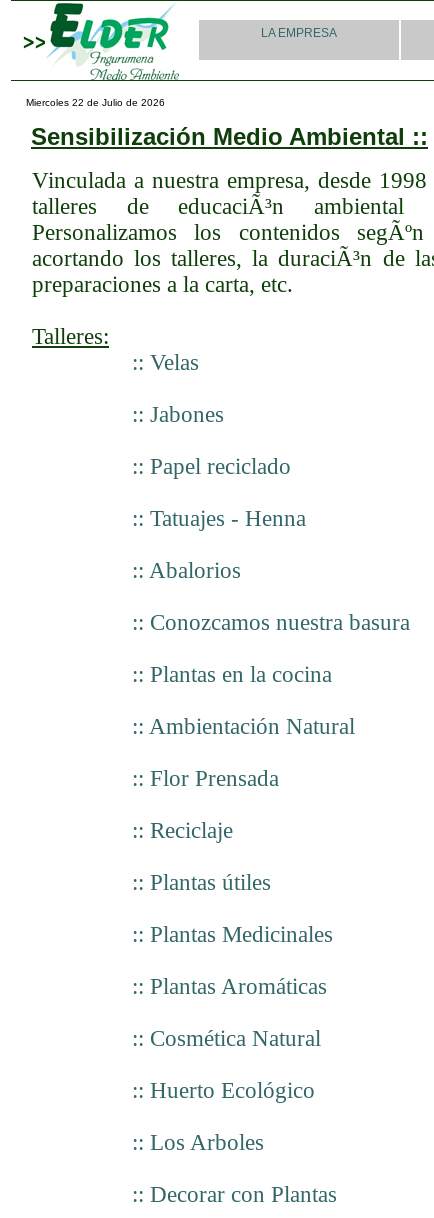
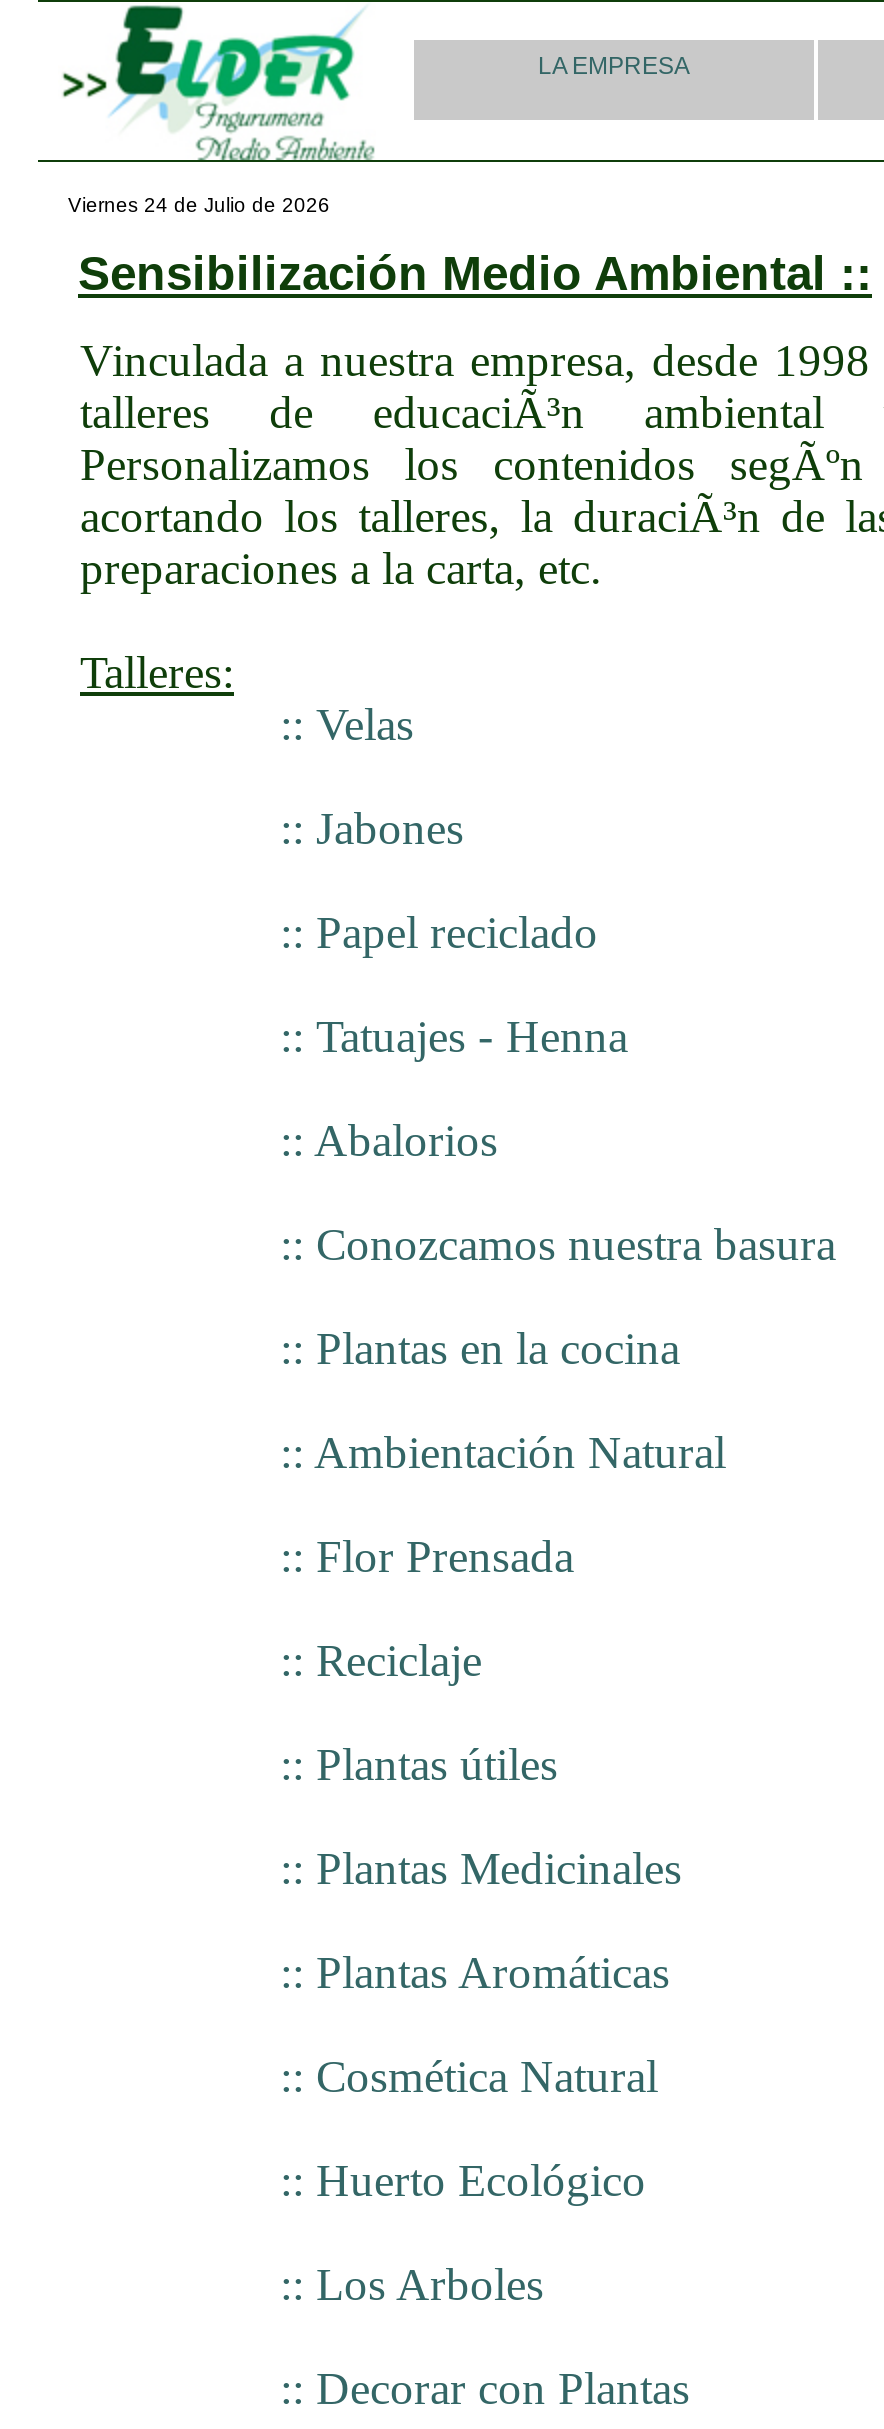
[20,97,171,108] Miercoles 22 de Julio de 2026 -> [56,194,342,216] Viernes 24 de Julio de 2026

